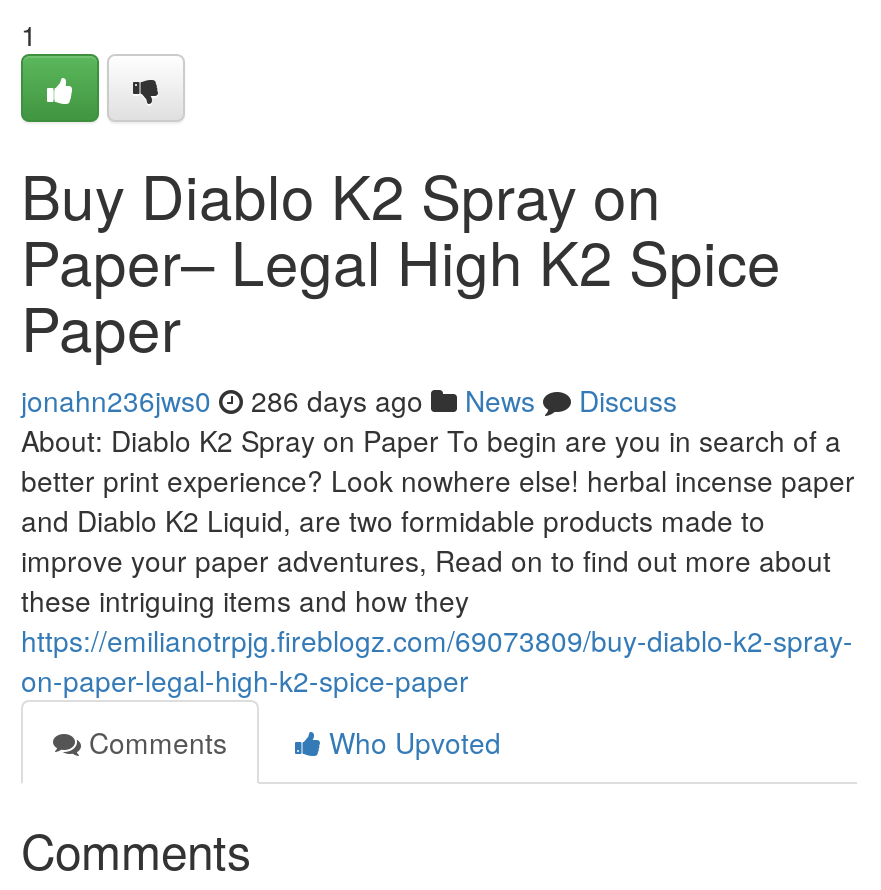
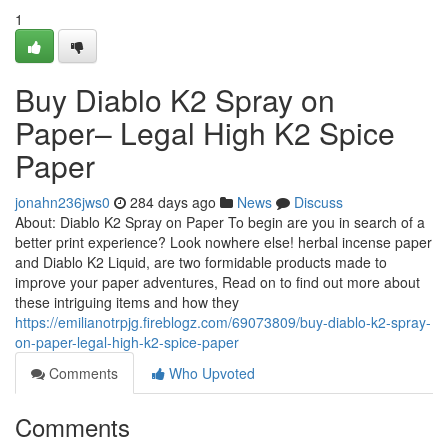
[21,380,677,420] jonahn236jws0 286 days ago News Discuss -> [15,192,343,212] jonahn236jws0 284 days ago News Discuss

